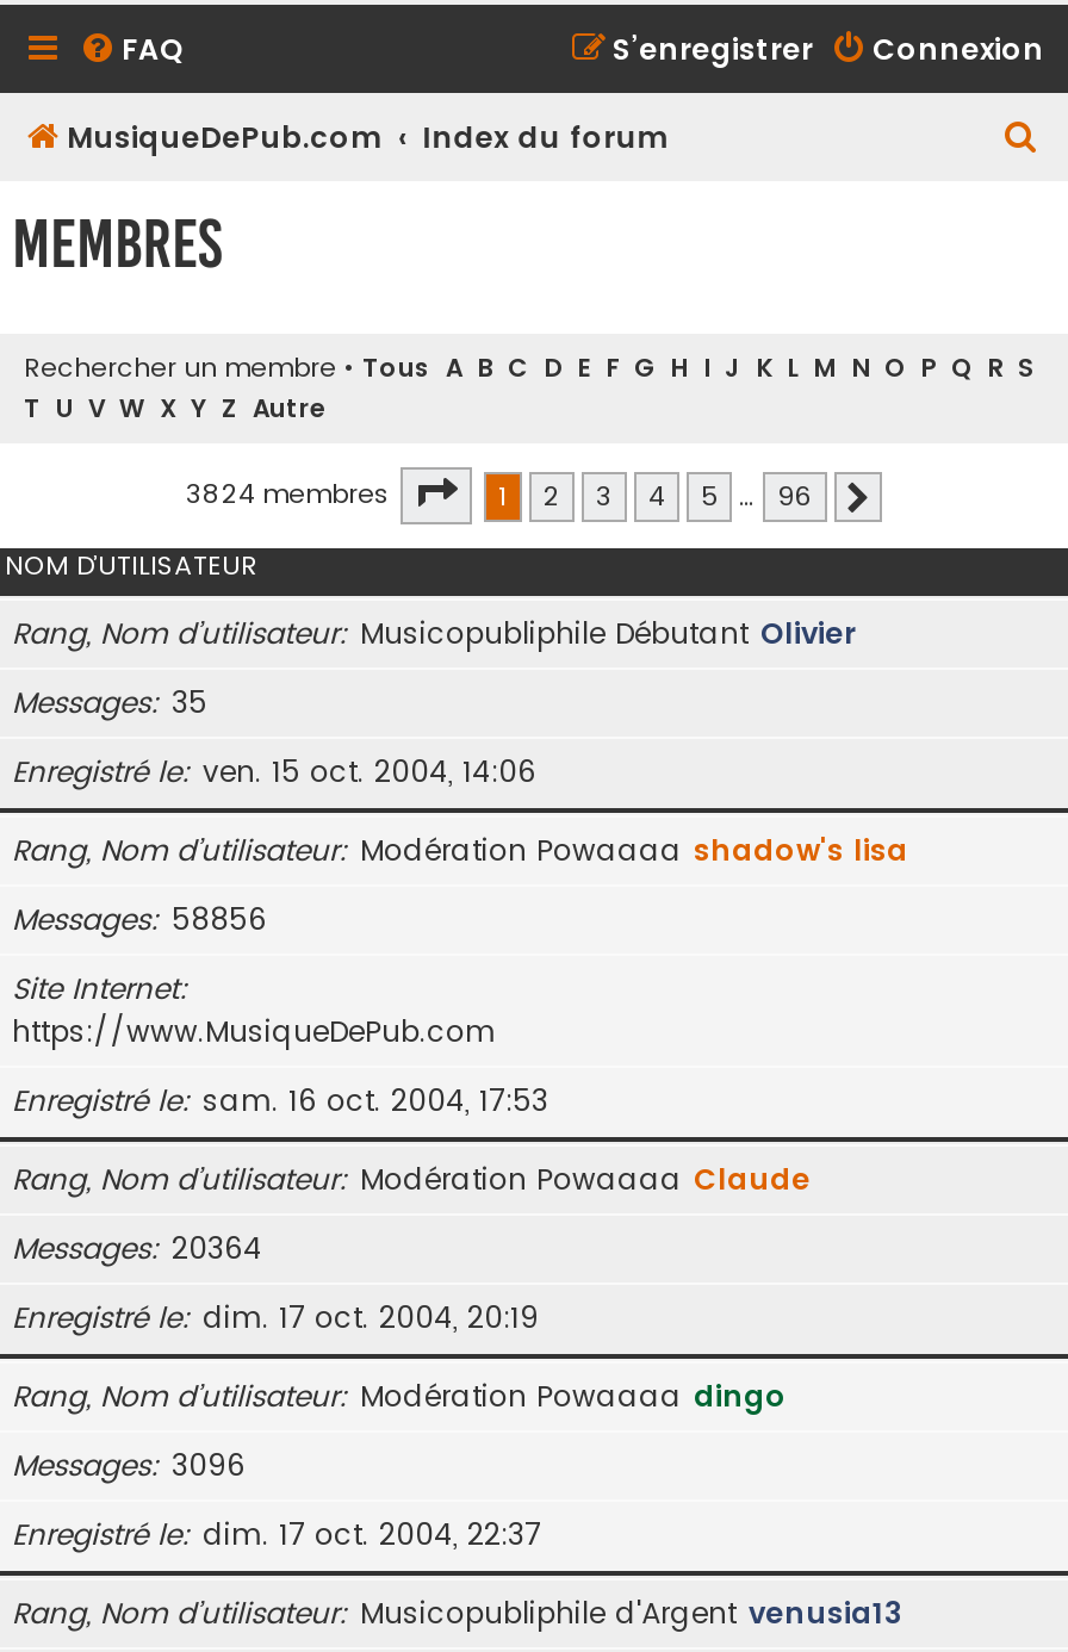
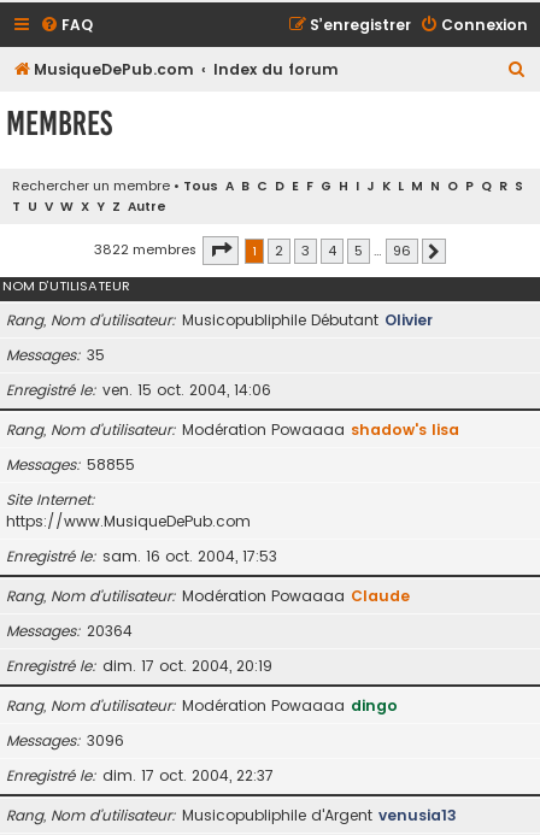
[186,474,396,513] 3824 membres -> [94,240,200,259] 3822 membres
[12,899,267,939] Messages 58856 -> [6,454,135,475] Messages 58855

